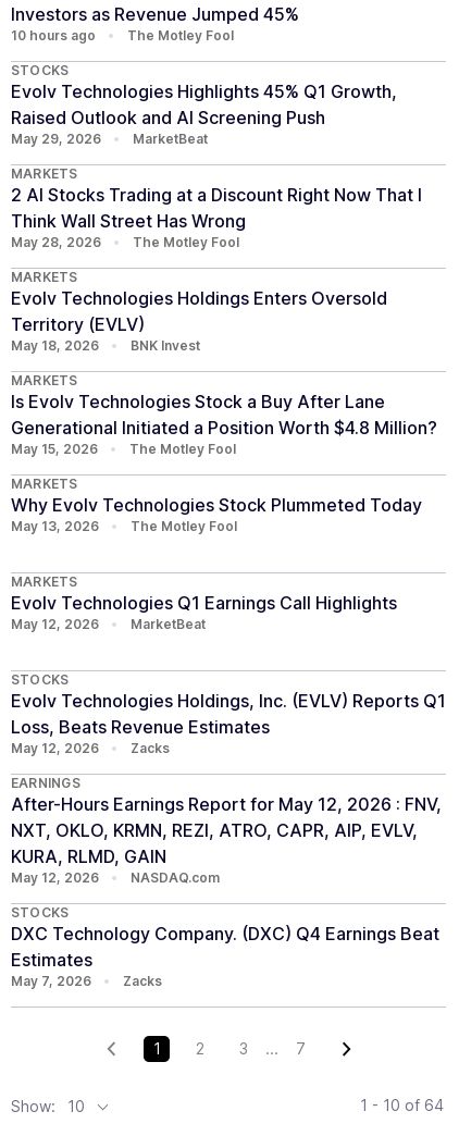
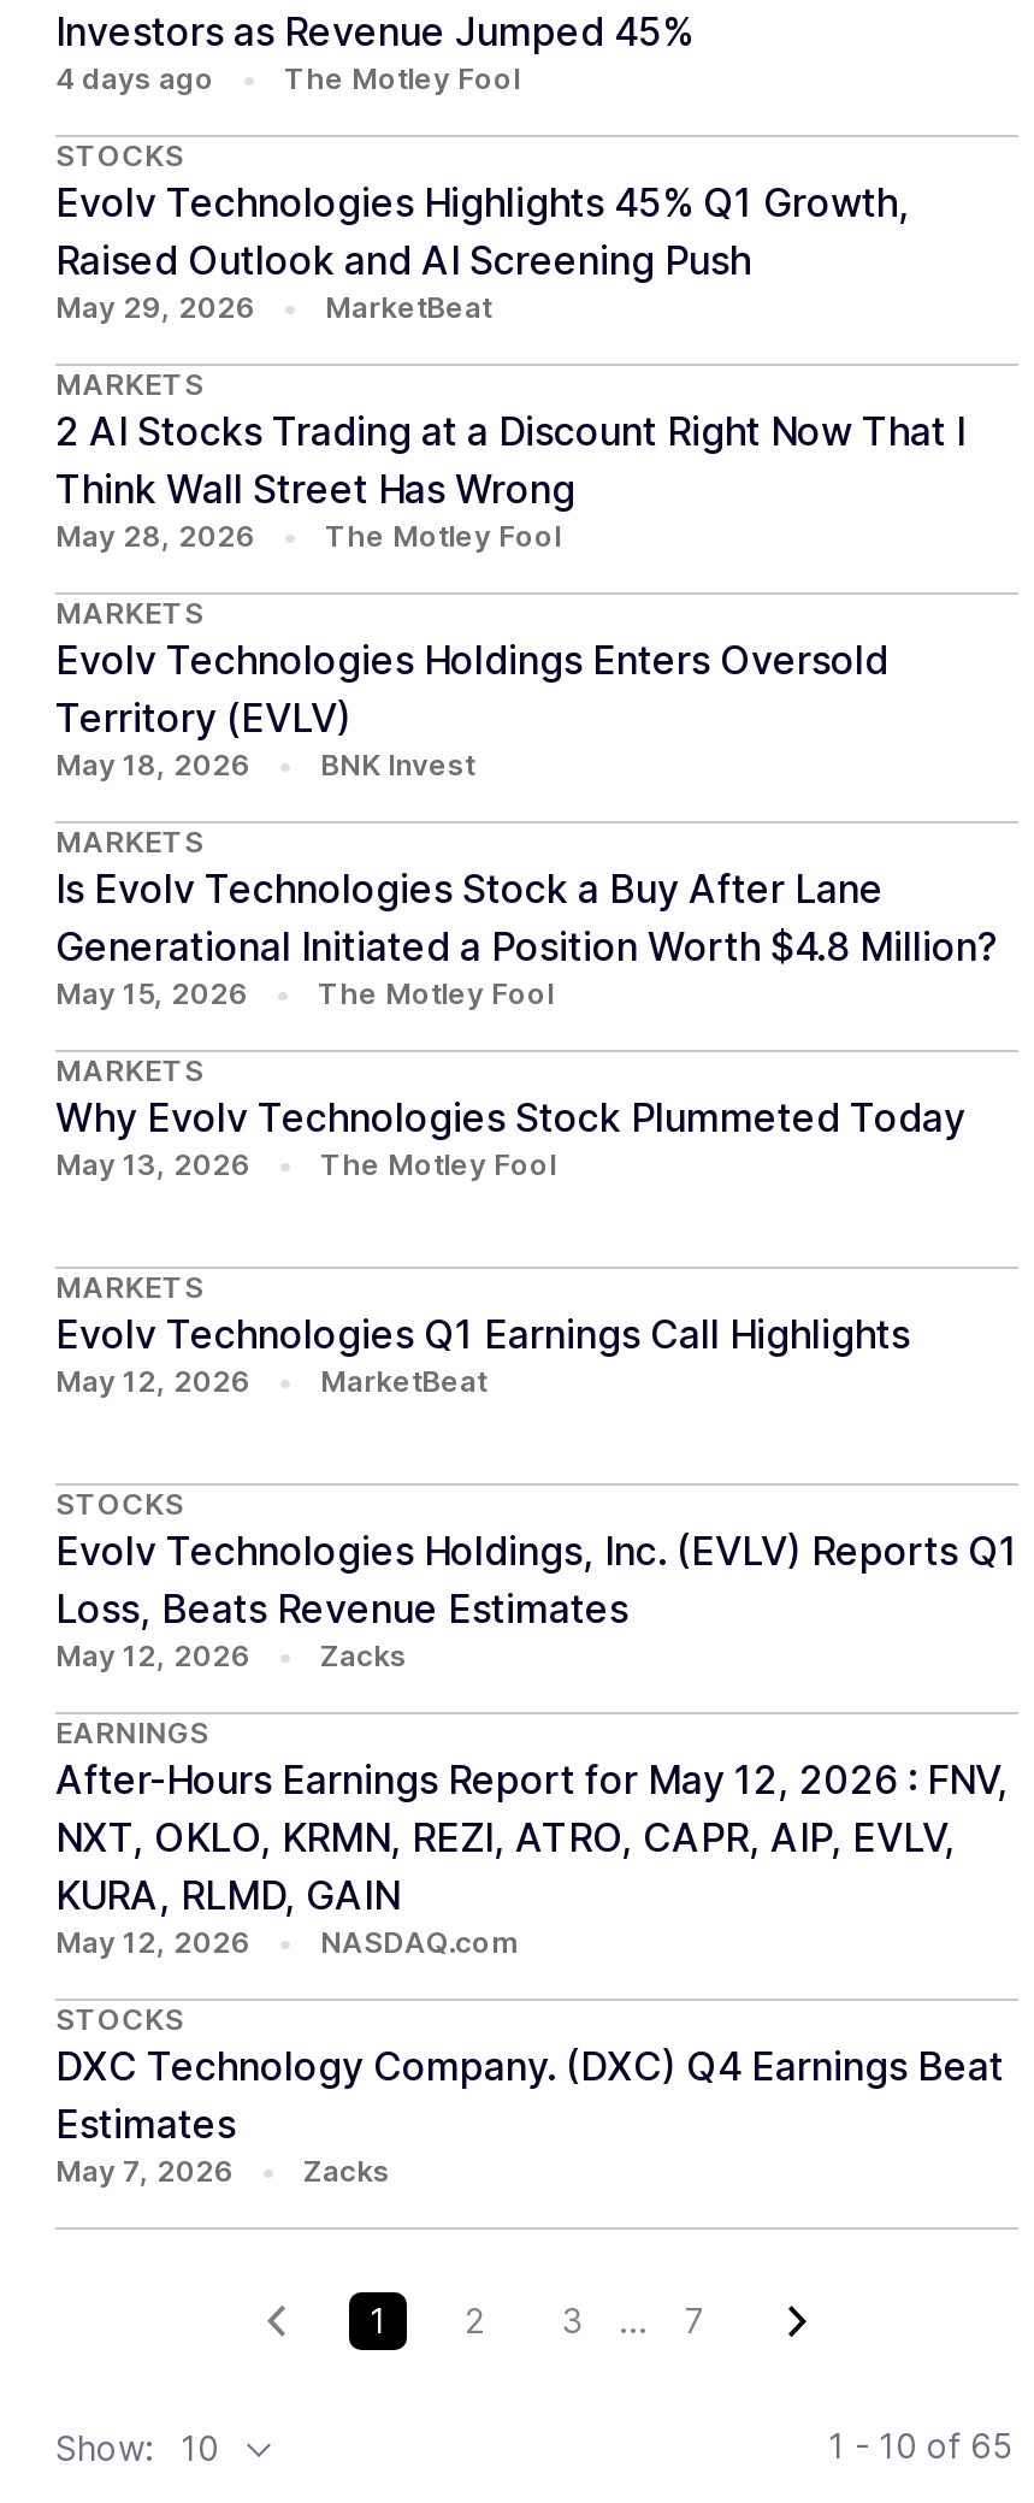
[11,27,96,44] 10 hours ago -> [55,60,214,96] 4 days ago
[360,1096,444,1114] 1 - 10 of 64 -> [828,2425,1014,2466] 1 - 10 of 65

